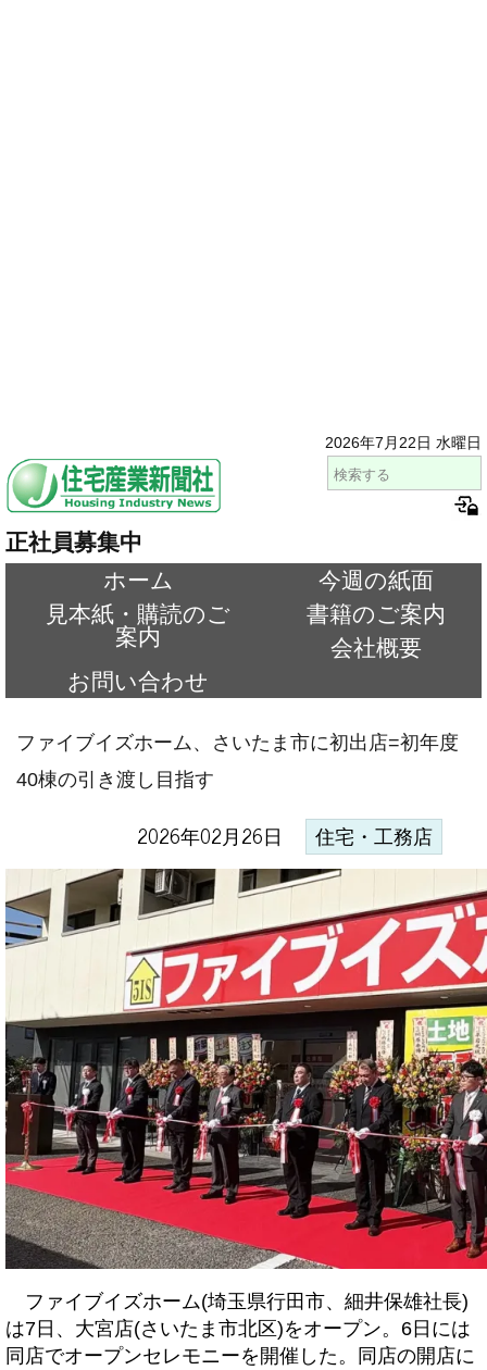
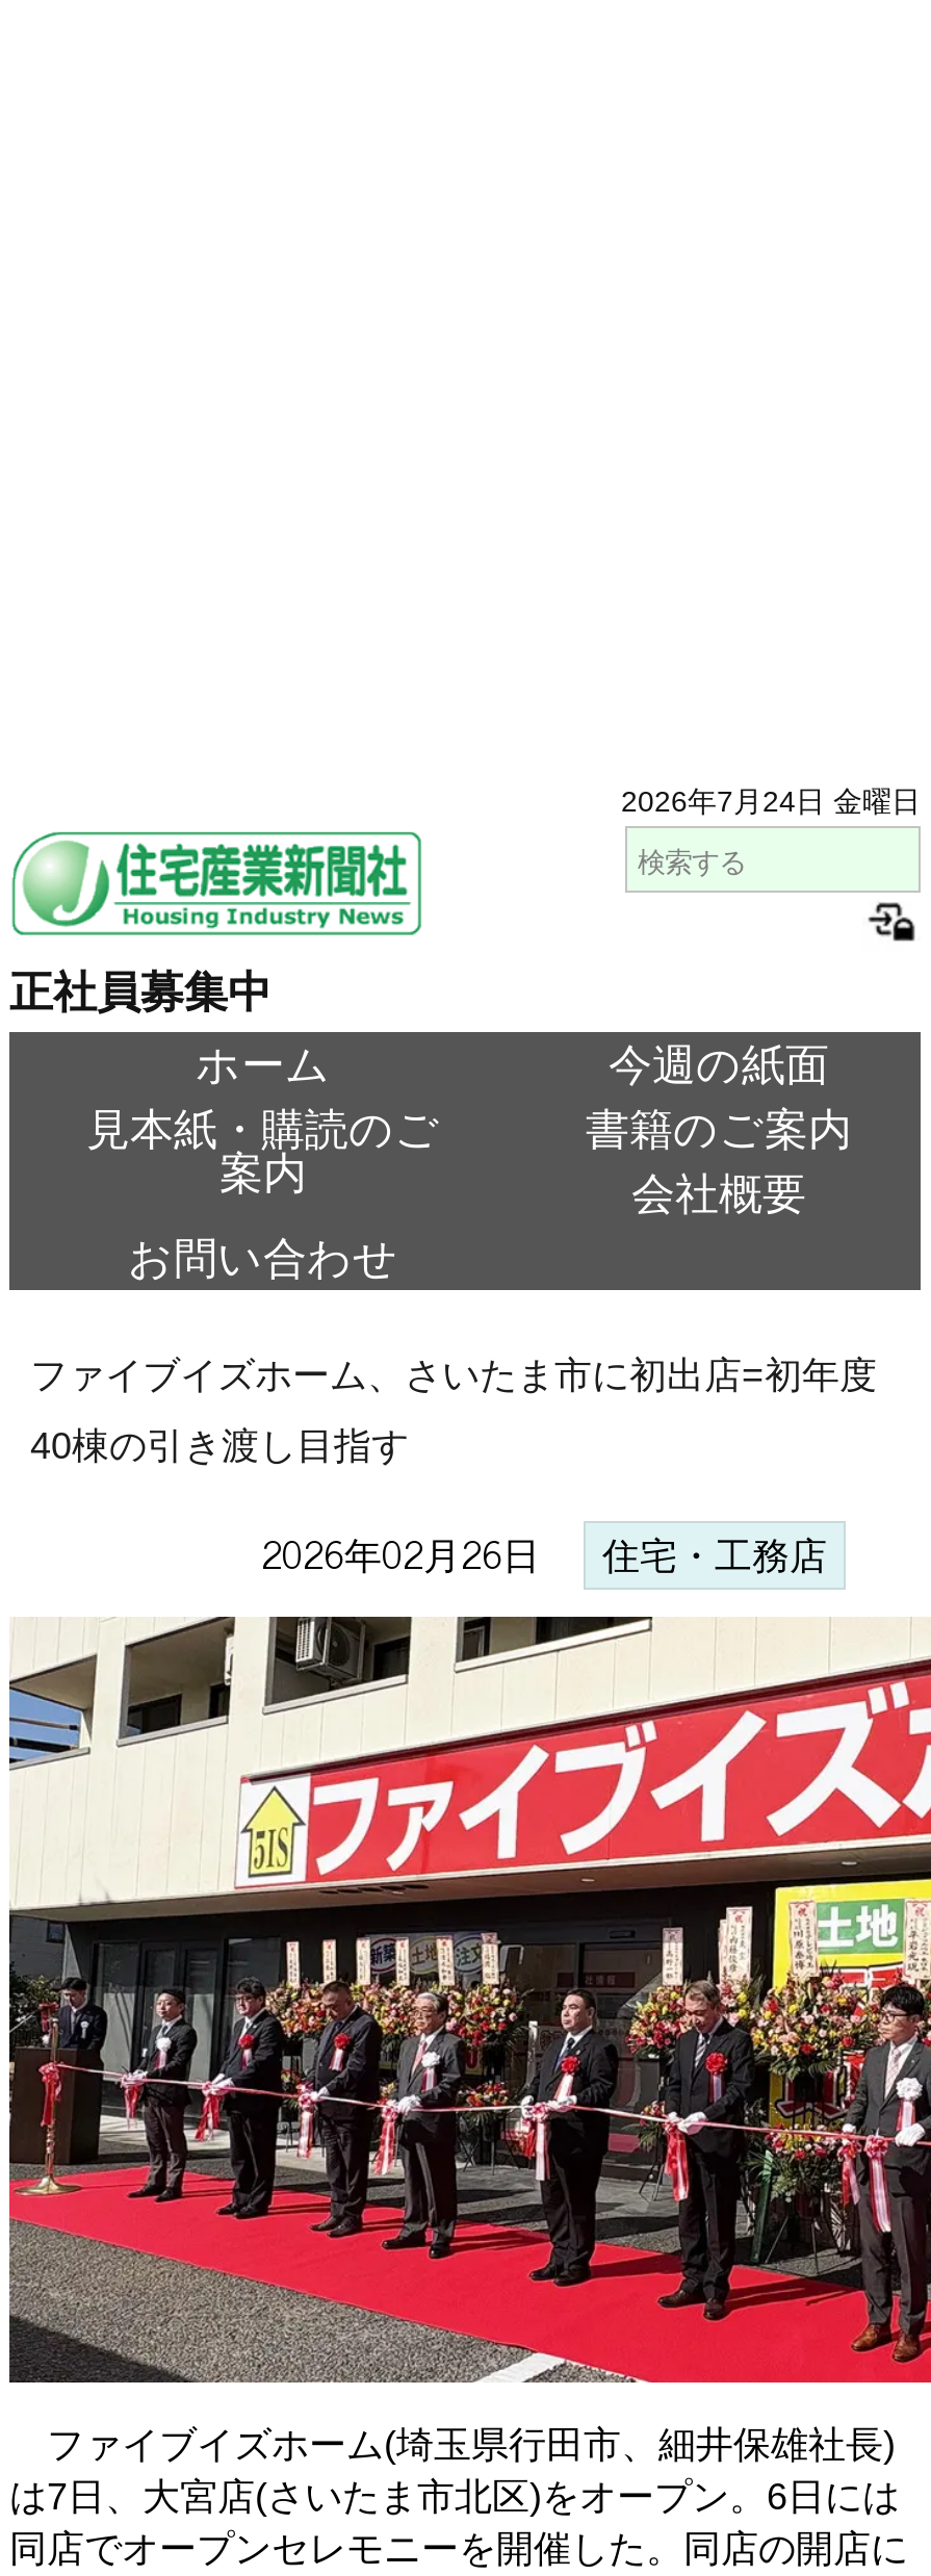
[325,434,482,451] 2026年7月22日 水曜日 -> [621,784,921,818] 2026年7月24日 金曜日

